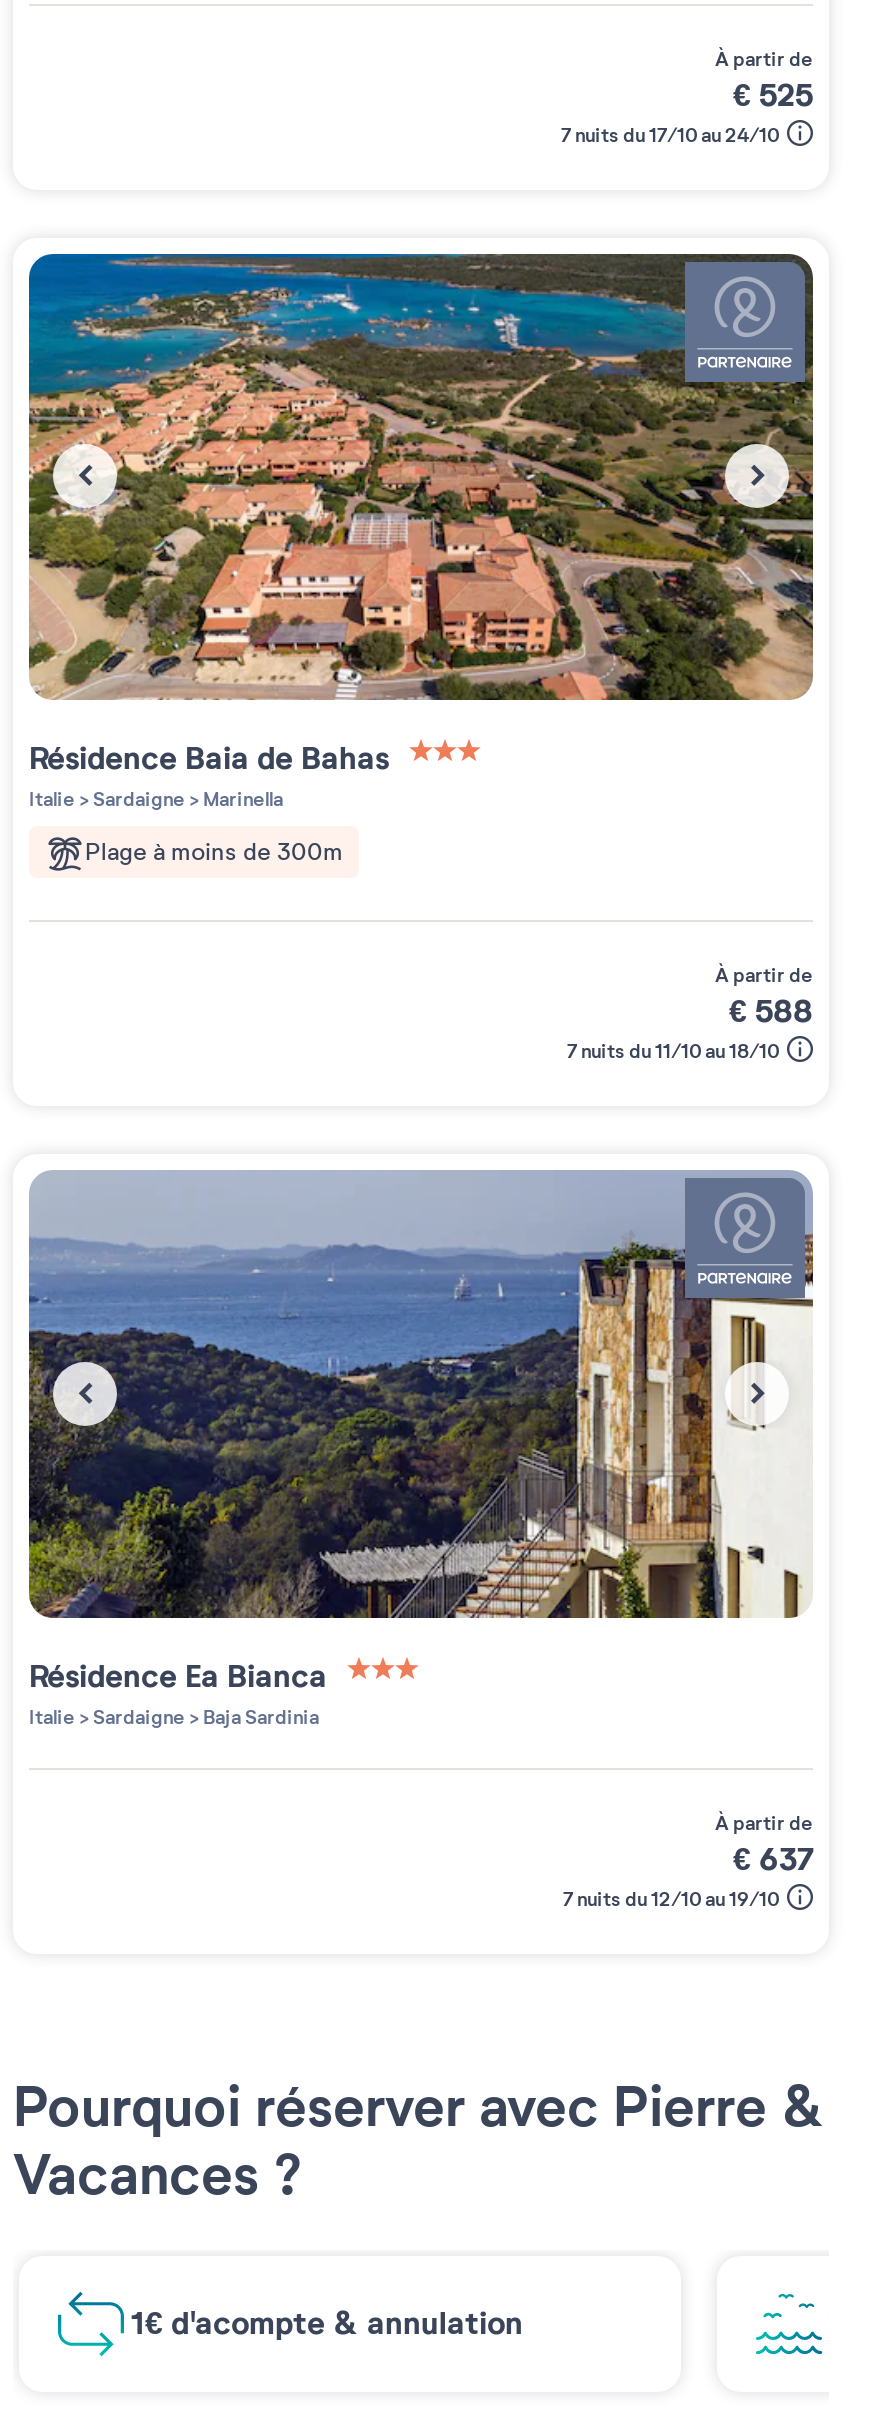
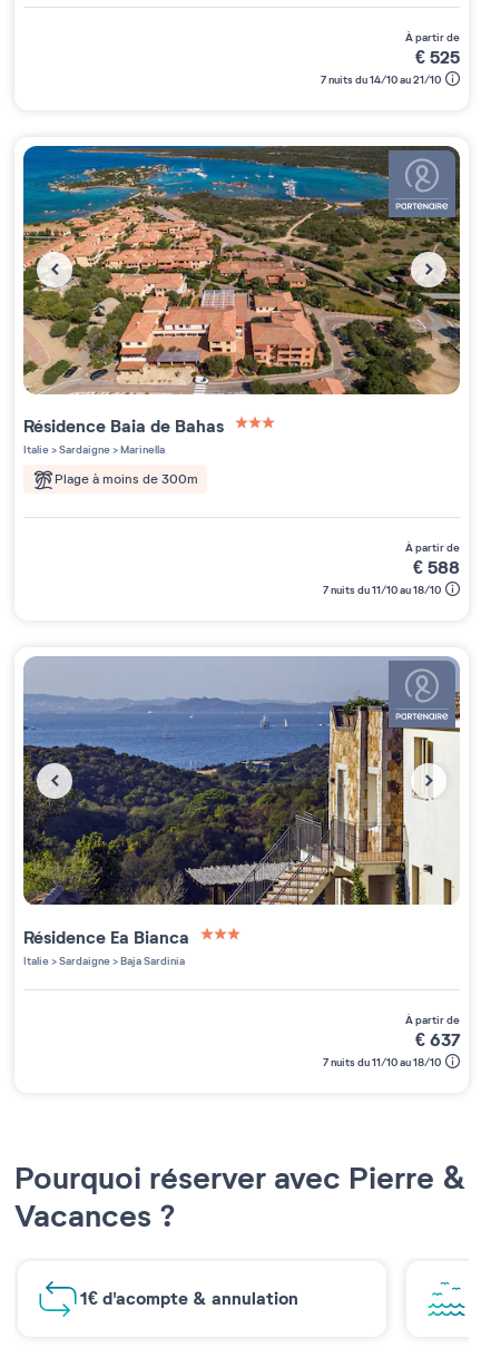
[561,121,779,147] 7 nuits du 17/10 au 24/10 -> [321,72,441,86] 7 nuits du 14/10 au 21/10
[563,1887,779,1913] 7 nuits du 12/10 au 19/10 -> [323,1055,441,1070] 7 nuits du 11/10 au 18/10

